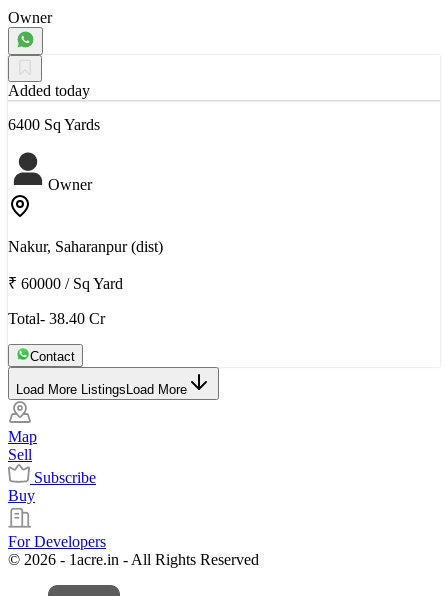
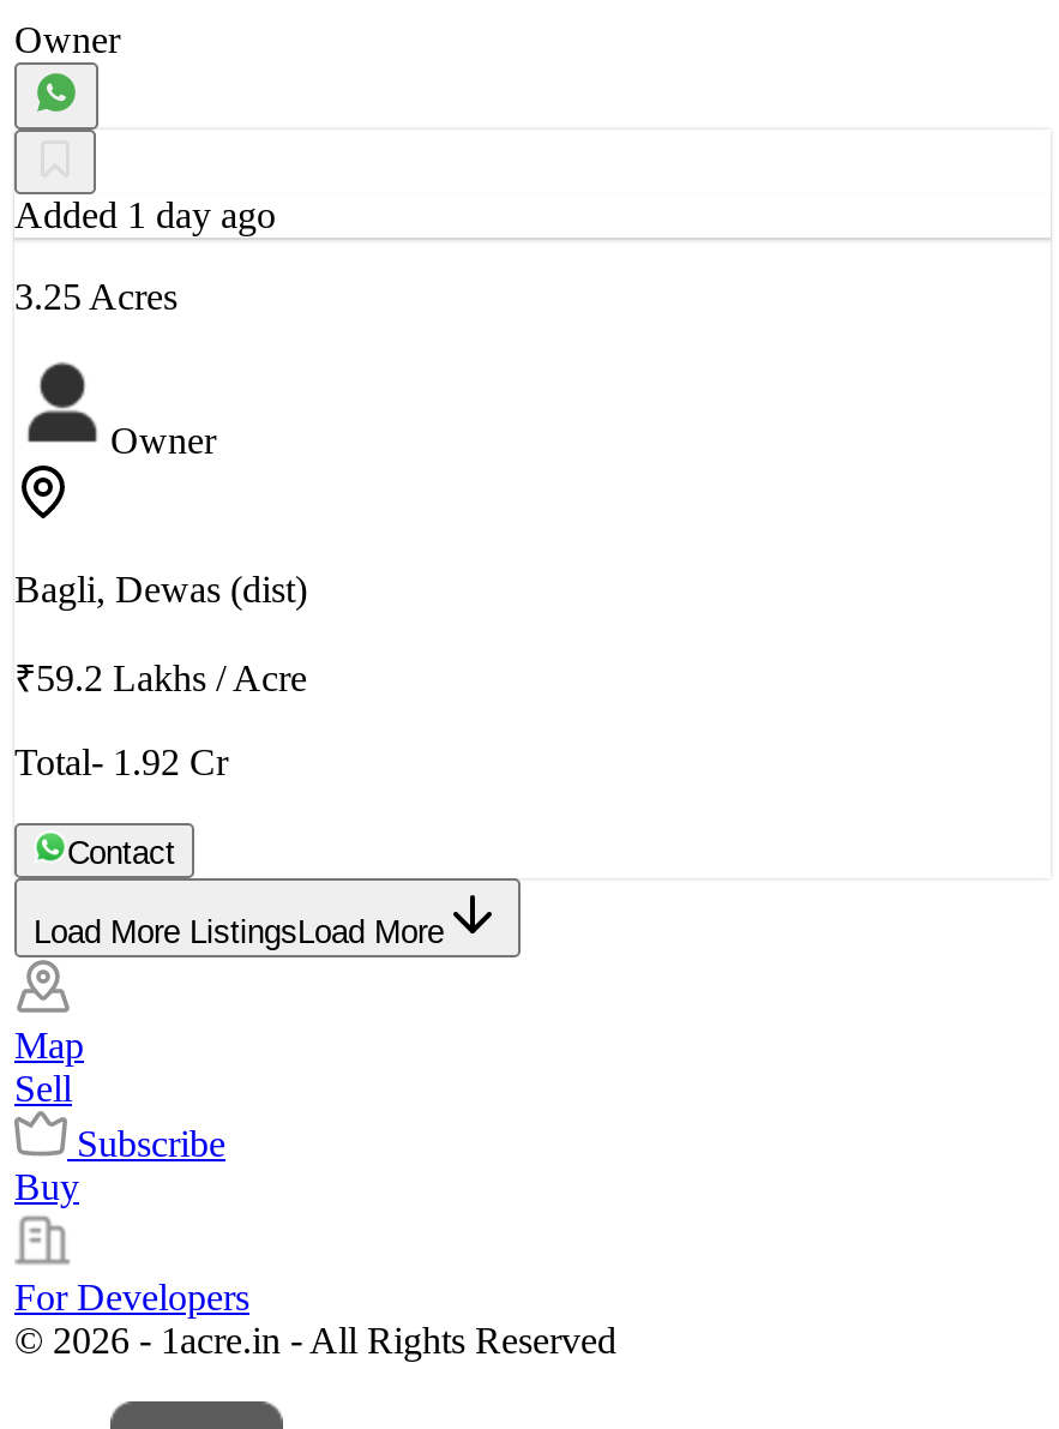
[8,82,90,99] Added today -> [14,195,276,236] Added 1 day ago
[8,116,100,133] 6400 Sq Yards -> [14,277,177,318] 3.25 Acres
[8,238,163,255] Nakur, Saharanpur (dist) -> [14,570,307,610] Bagli, Dewas (dist)
[8,275,123,292] ₹ 60000 / Sq Yard -> [14,658,307,699] ₹59.2 Lakhs / Acre
[8,310,105,327] Total- 38.40 Cr -> [14,742,228,783] Total- 1.92 Cr

